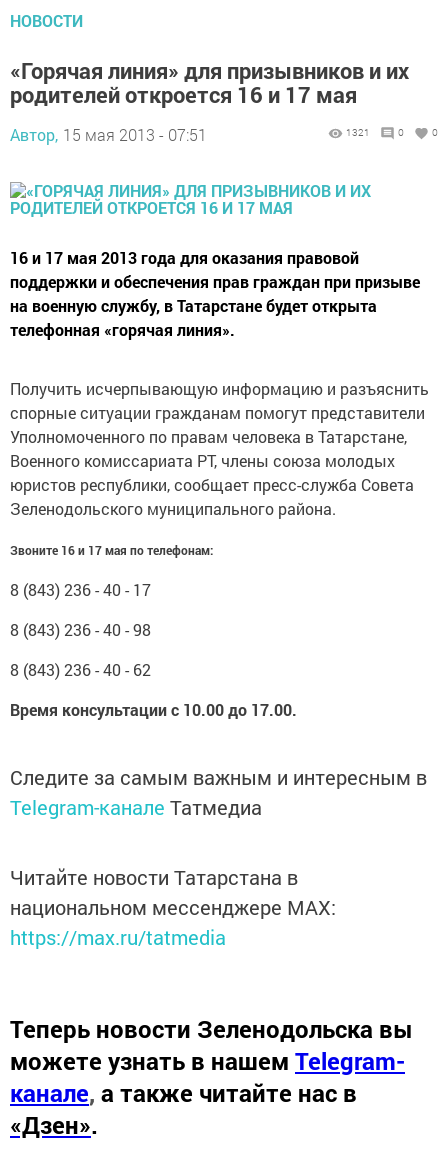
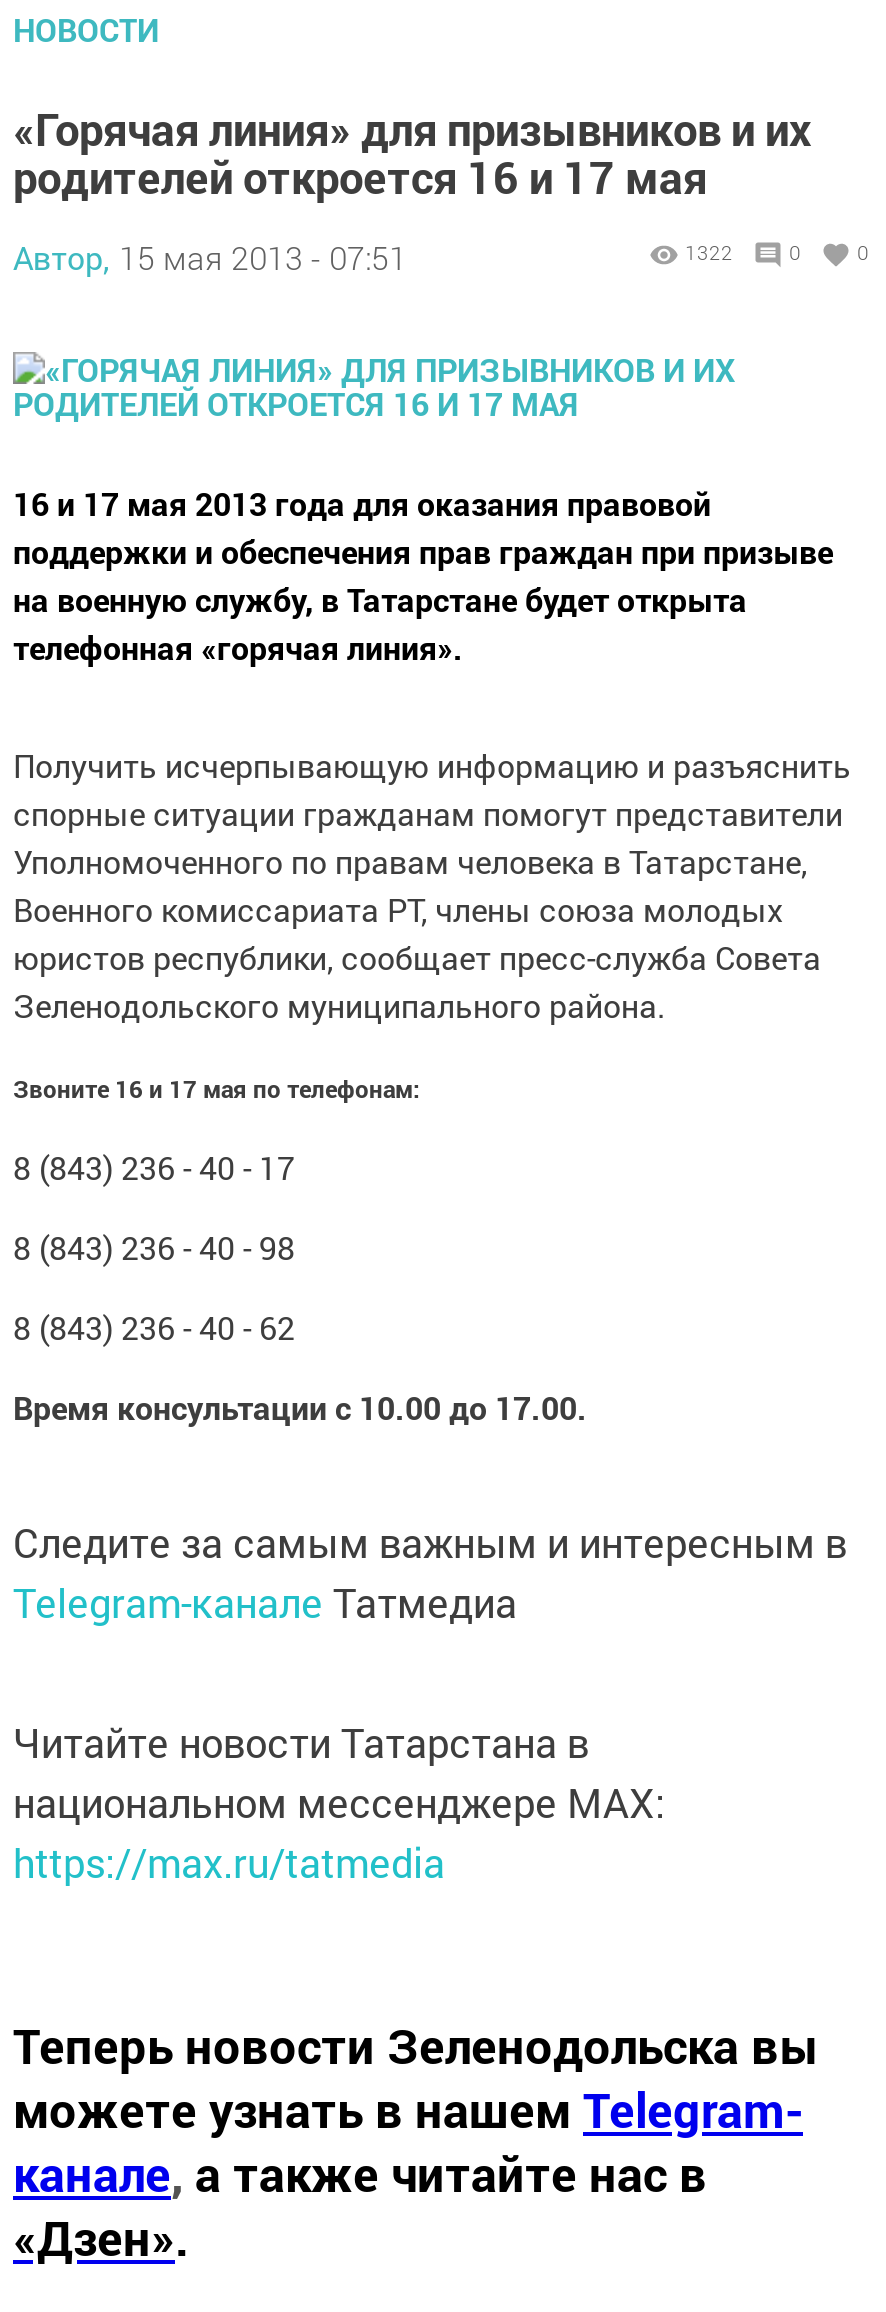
[346,126,370,139] 1321 -> [685,240,733,266] 1322

